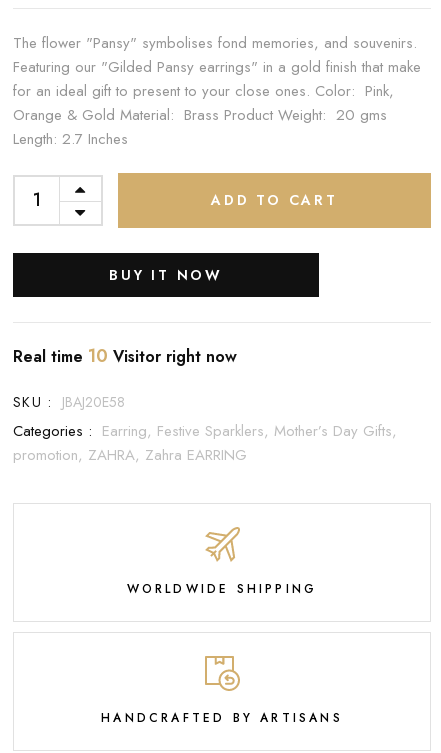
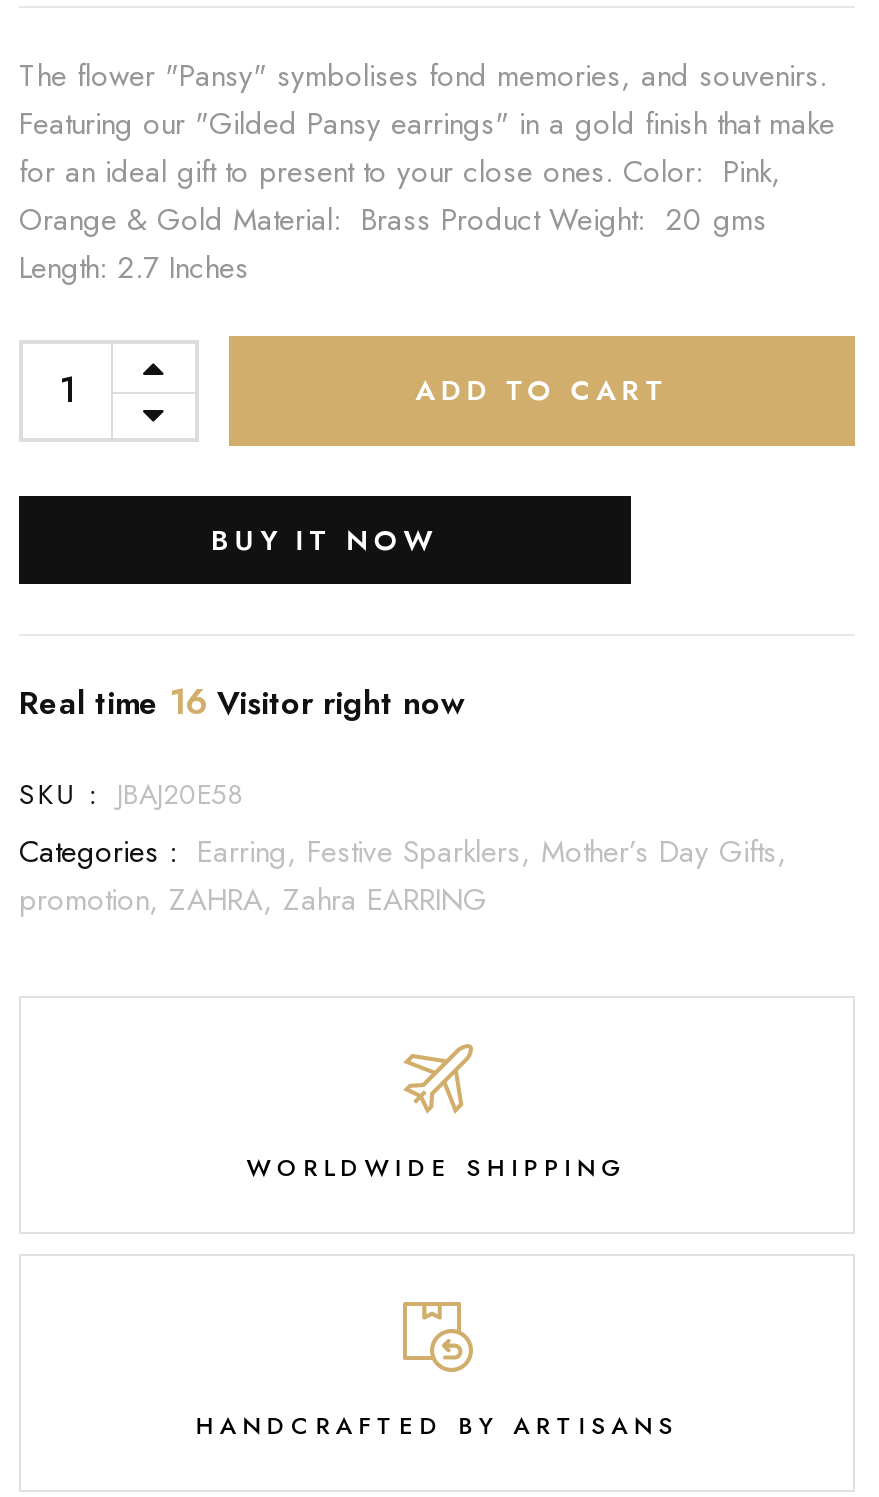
[13,343,237,369] Real time 10 Visitor right now -> [19,676,465,728] Real time 16 Visitor right now

